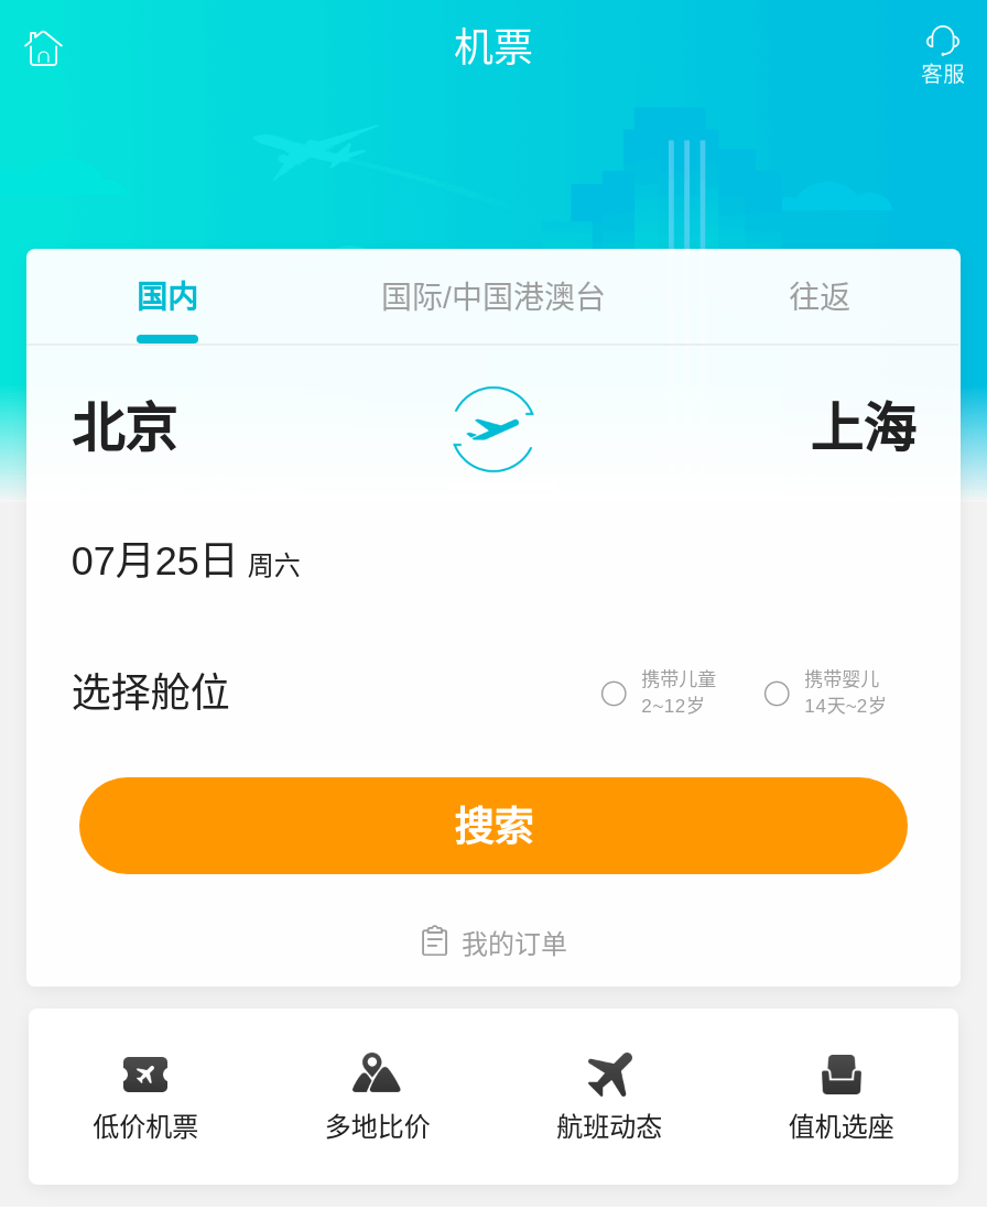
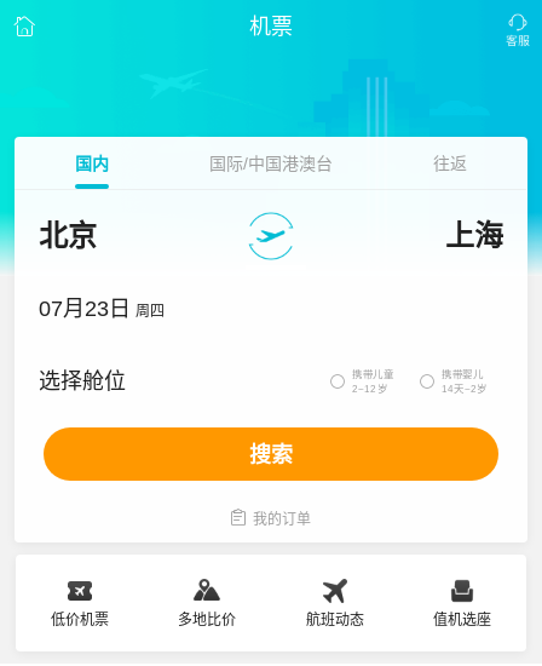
[71,539,300,584] 07月25日 周六 -> [39,297,165,321] 07月23日 周四

